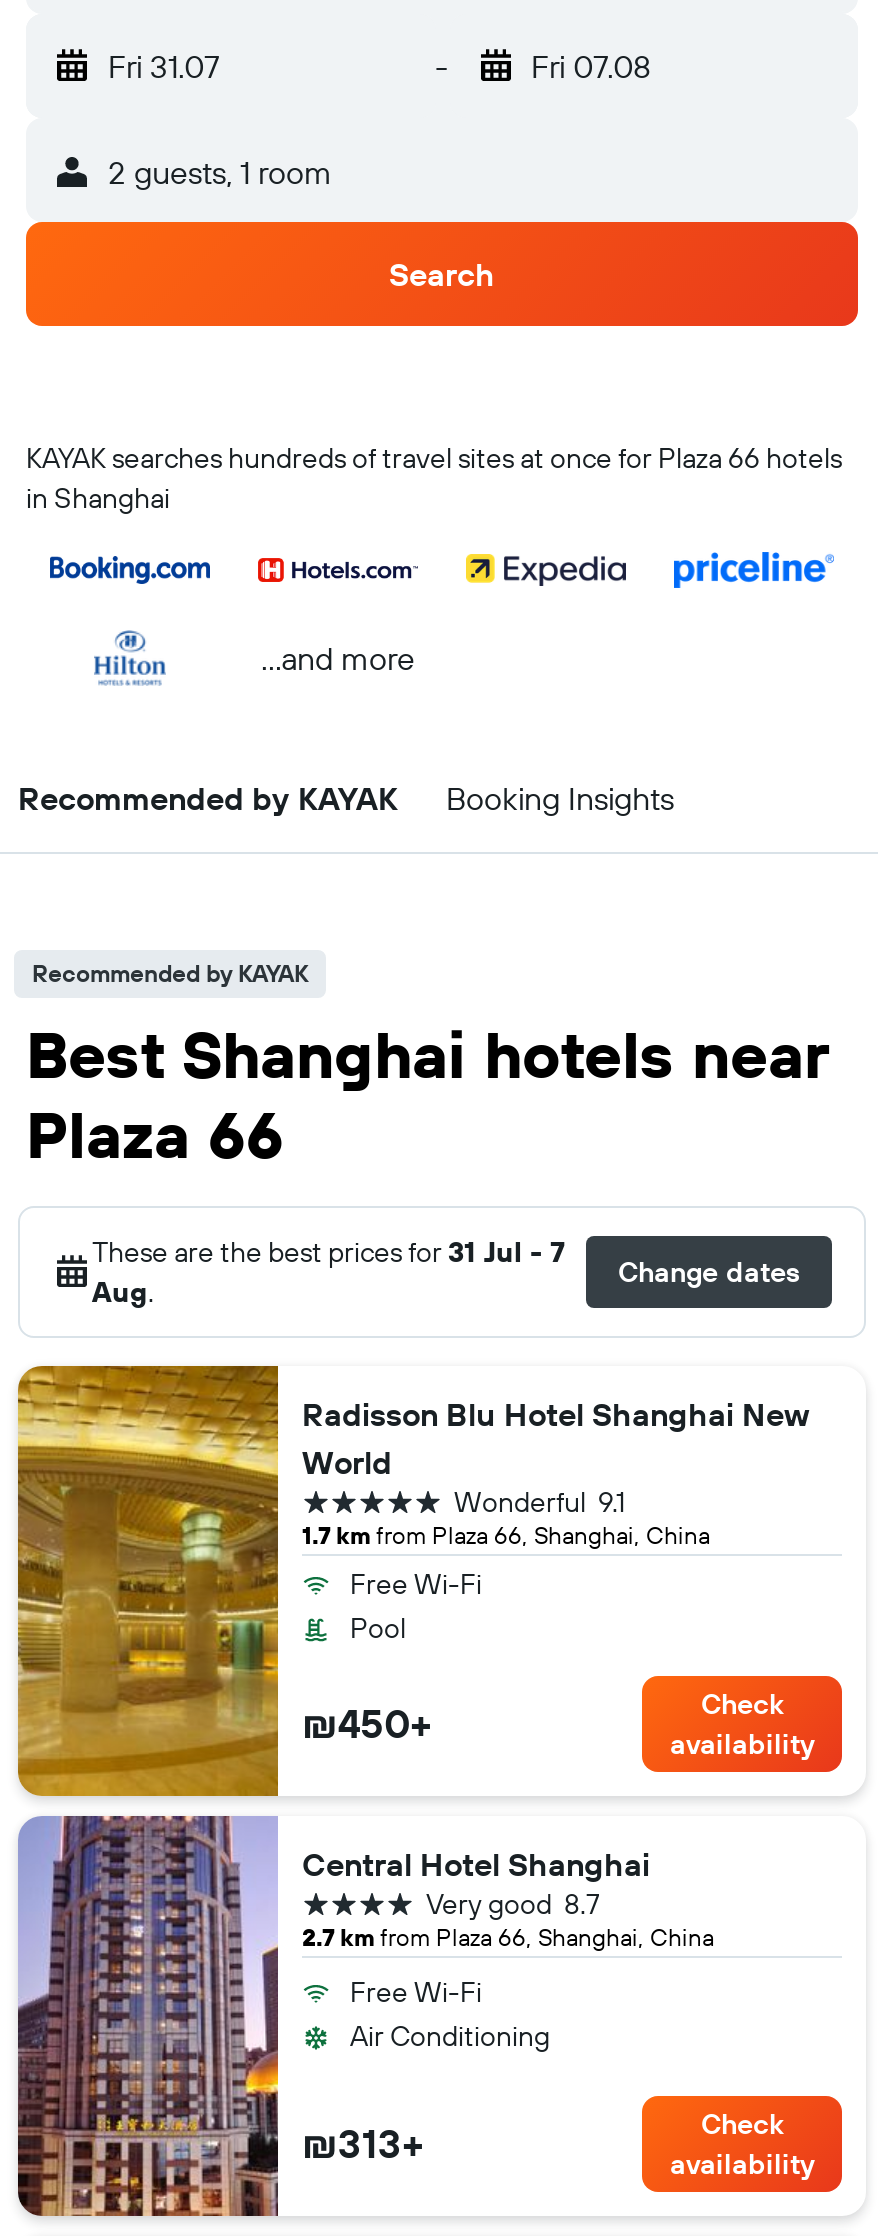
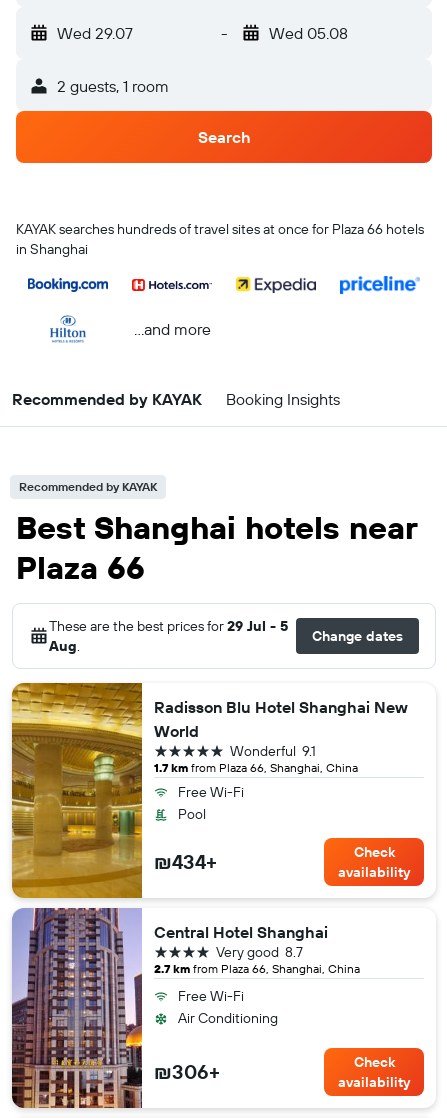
[108,46,220,86] Fri 31.07 -> [57,23,133,43] Wed 29.07
[531,46,651,86] Fri 07.08 -> [268,23,347,43] Wed 05.08
[92,1234,566,1270] These are the best prices for 31 Jul - 7 -> [49,617,288,635] These are the best prices for 29 Jul - 5
[302,1698,432,1748] ₪450+ -> [154,849,217,874] ₪434+
[302,2118,424,2168] ₪313+ -> [154,1059,220,1084] ₪306+

